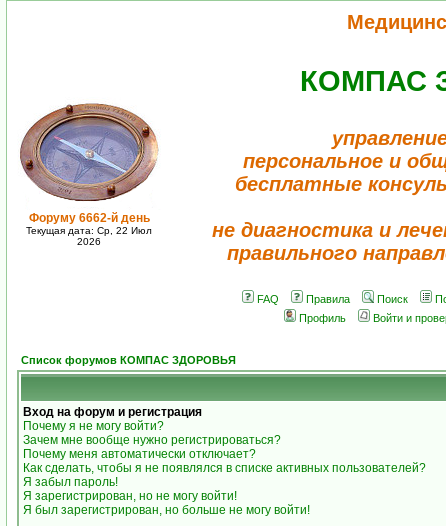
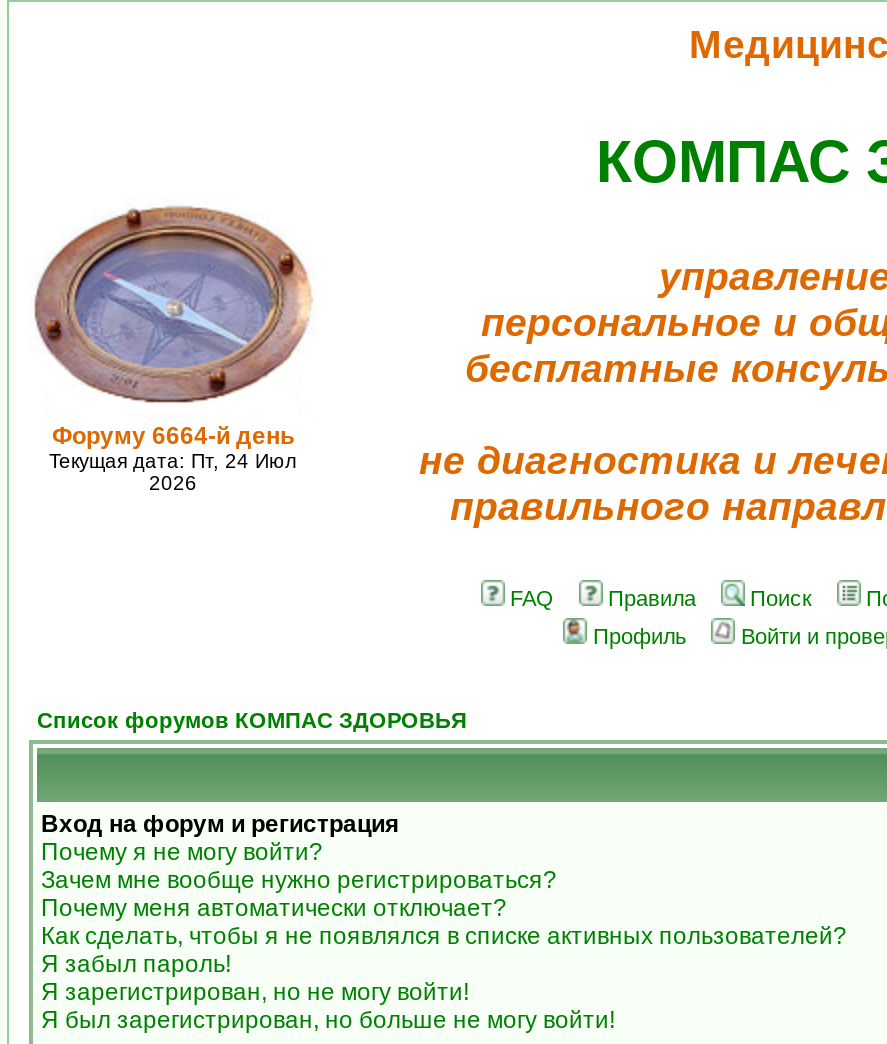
[28,211,149,225] Форуму 6662-й день -> [52,422,294,450] Форуму 6664-й день
[26,225,152,236] Текущая дата: Ср, 22 Июл -> [49,450,297,472] Текущая дата: Пт, 24 Июл

